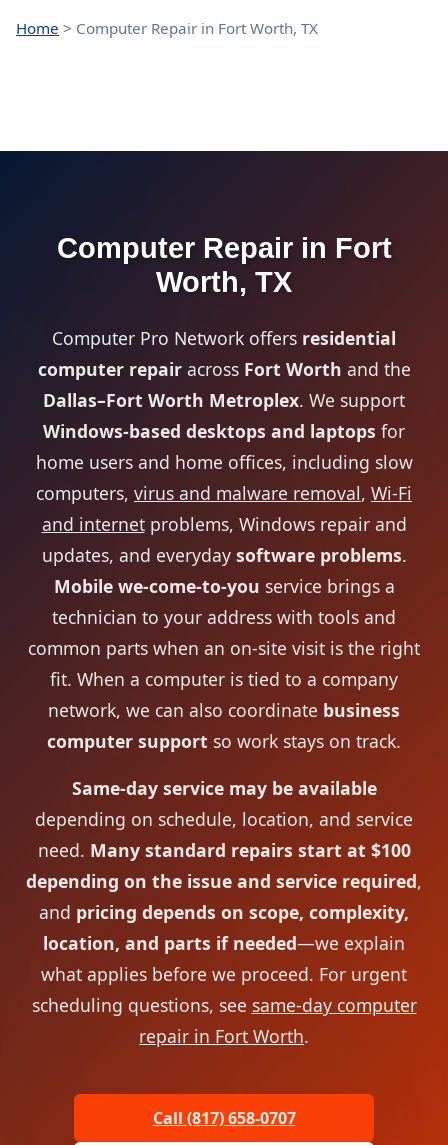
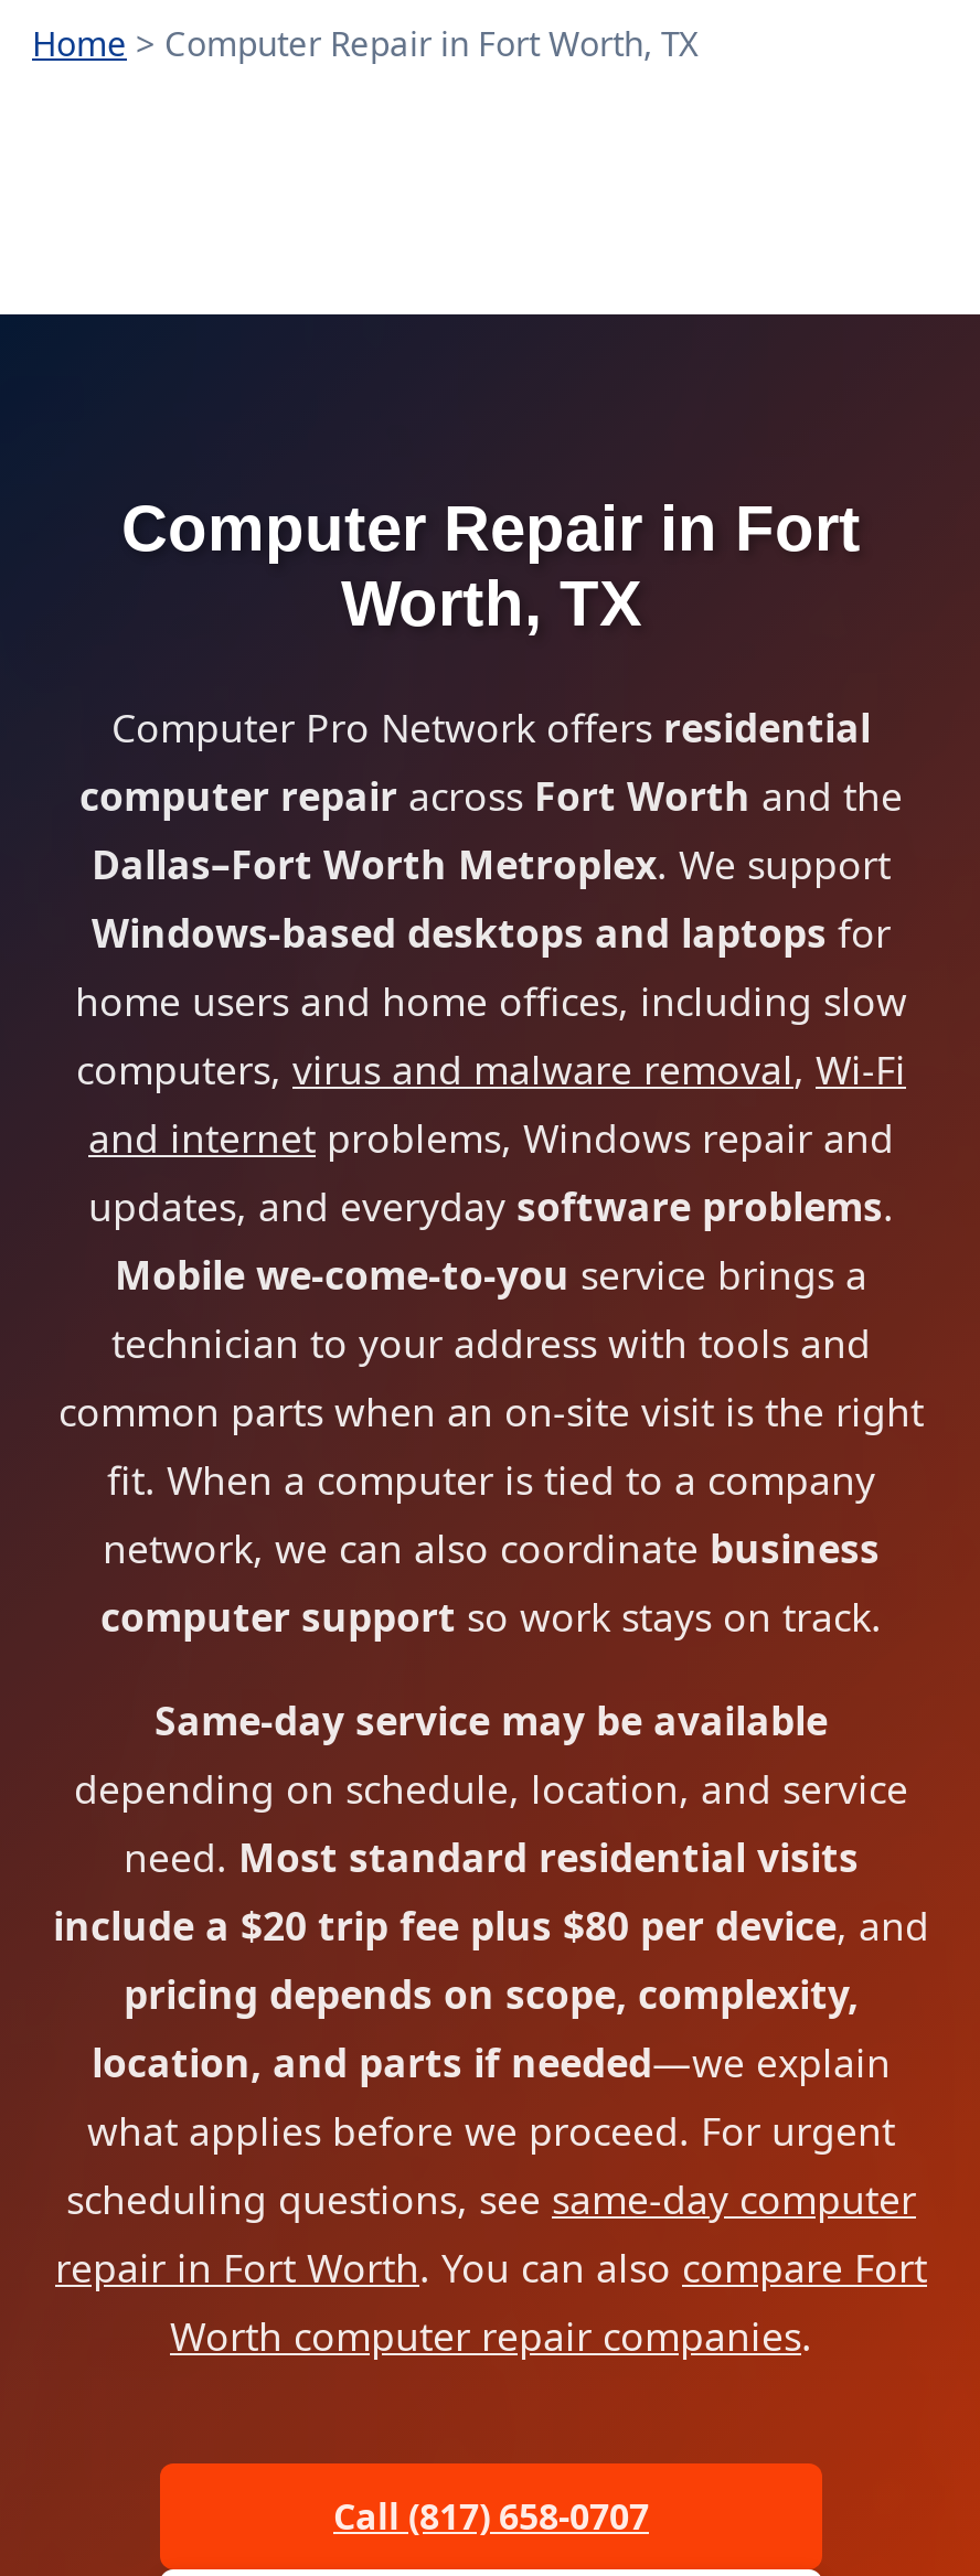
[26,838,422,924] need. Many standard repairs start at $100 | depending on the issue and service required, | and pricing depends on scope, complexity, -> [53,1830,929,2020] need. Most standard residential visits | include a $20 trip fee plus $80 per device, and | pricing depends on scope, complexity,
[139,1024,309,1048] repair in Fort Worth. -> [55,2241,927,2362] repair in Fort Worth. You can also compare Fort | Worth computer repair companies.

